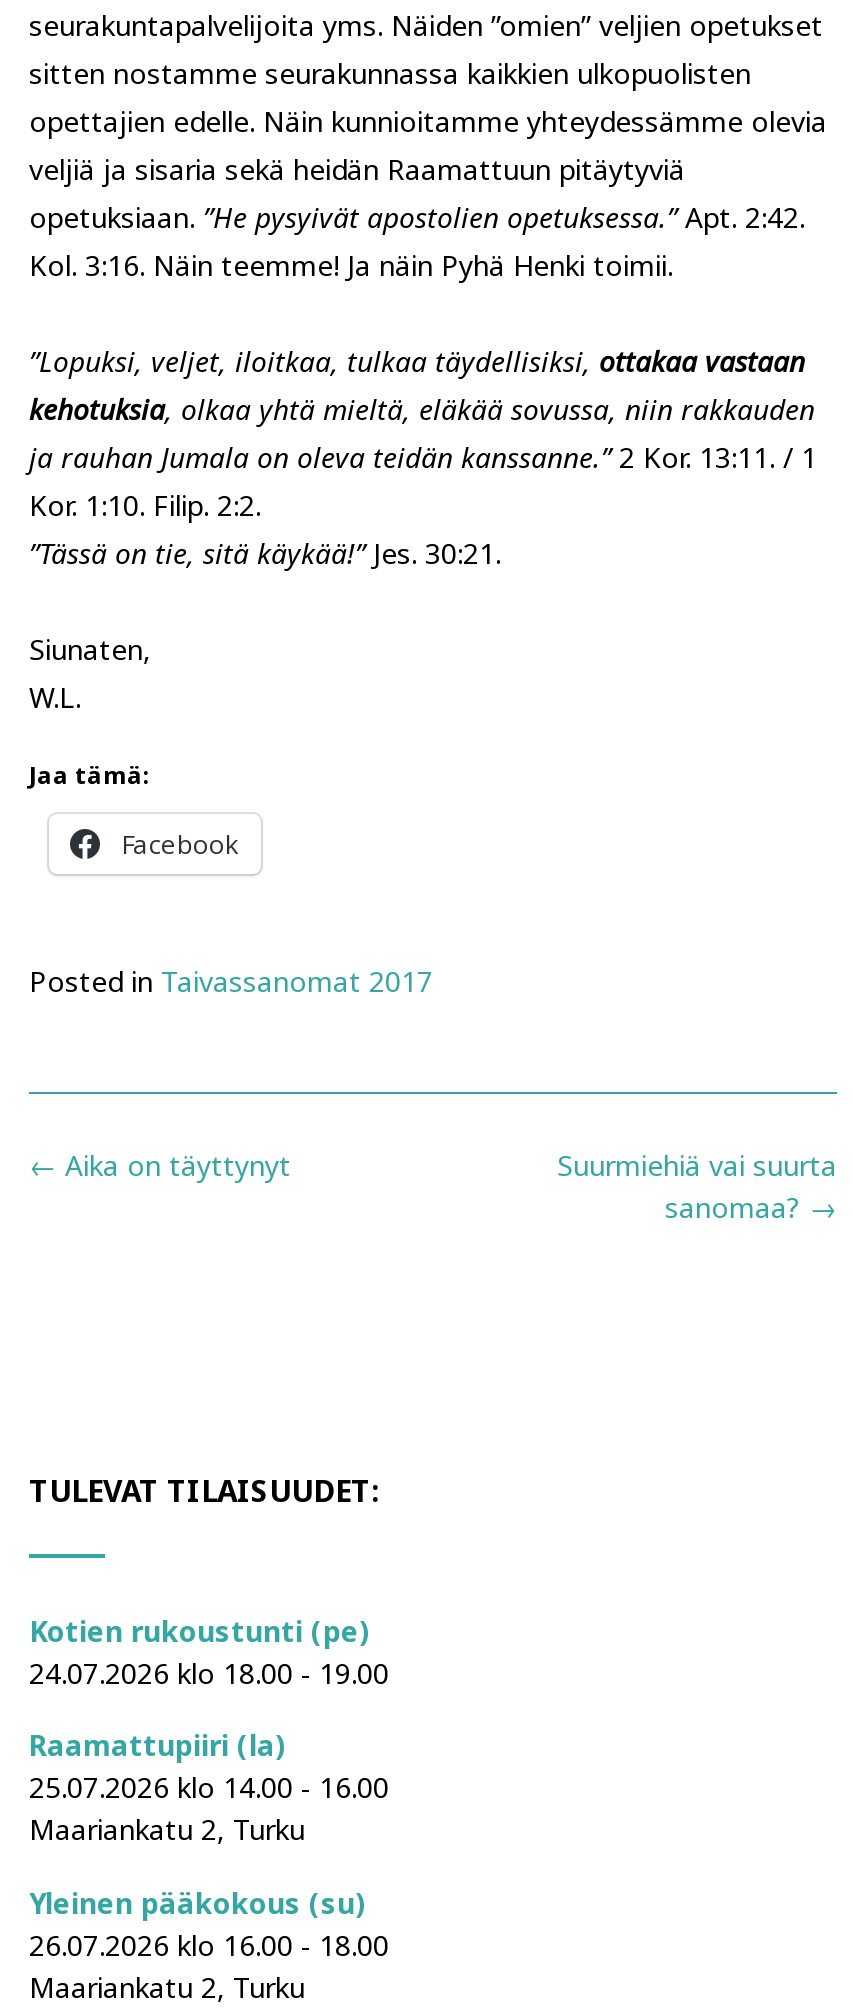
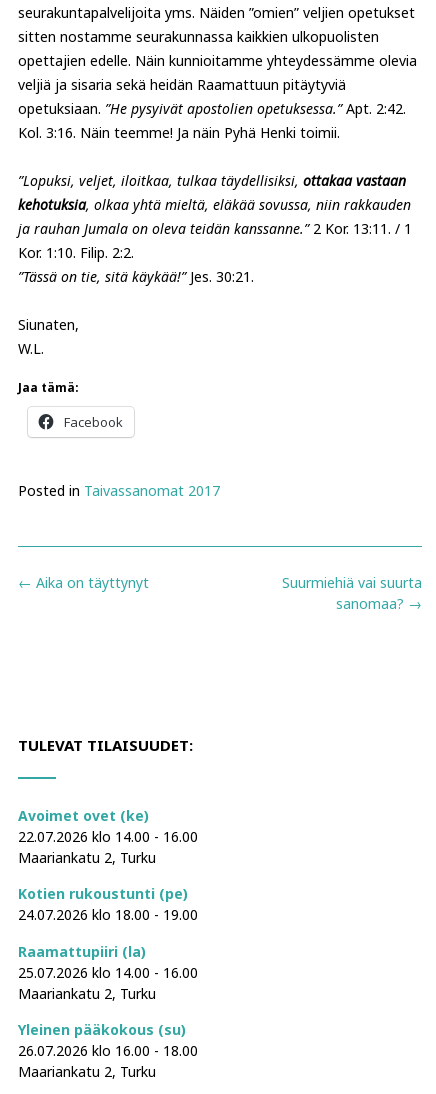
none -> [18,806,198,867] Avoimet ovet (ke) | 22.07.2026 klo 14.00 - 16.00 | Maariankatu 2, Turku

